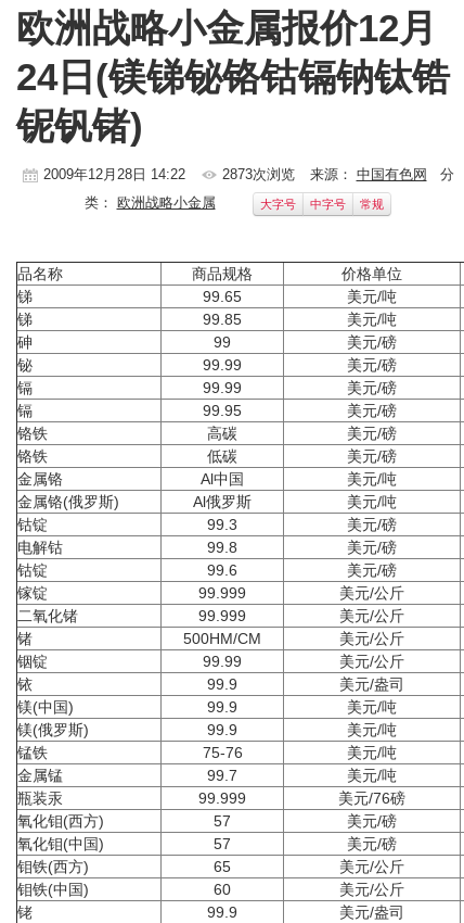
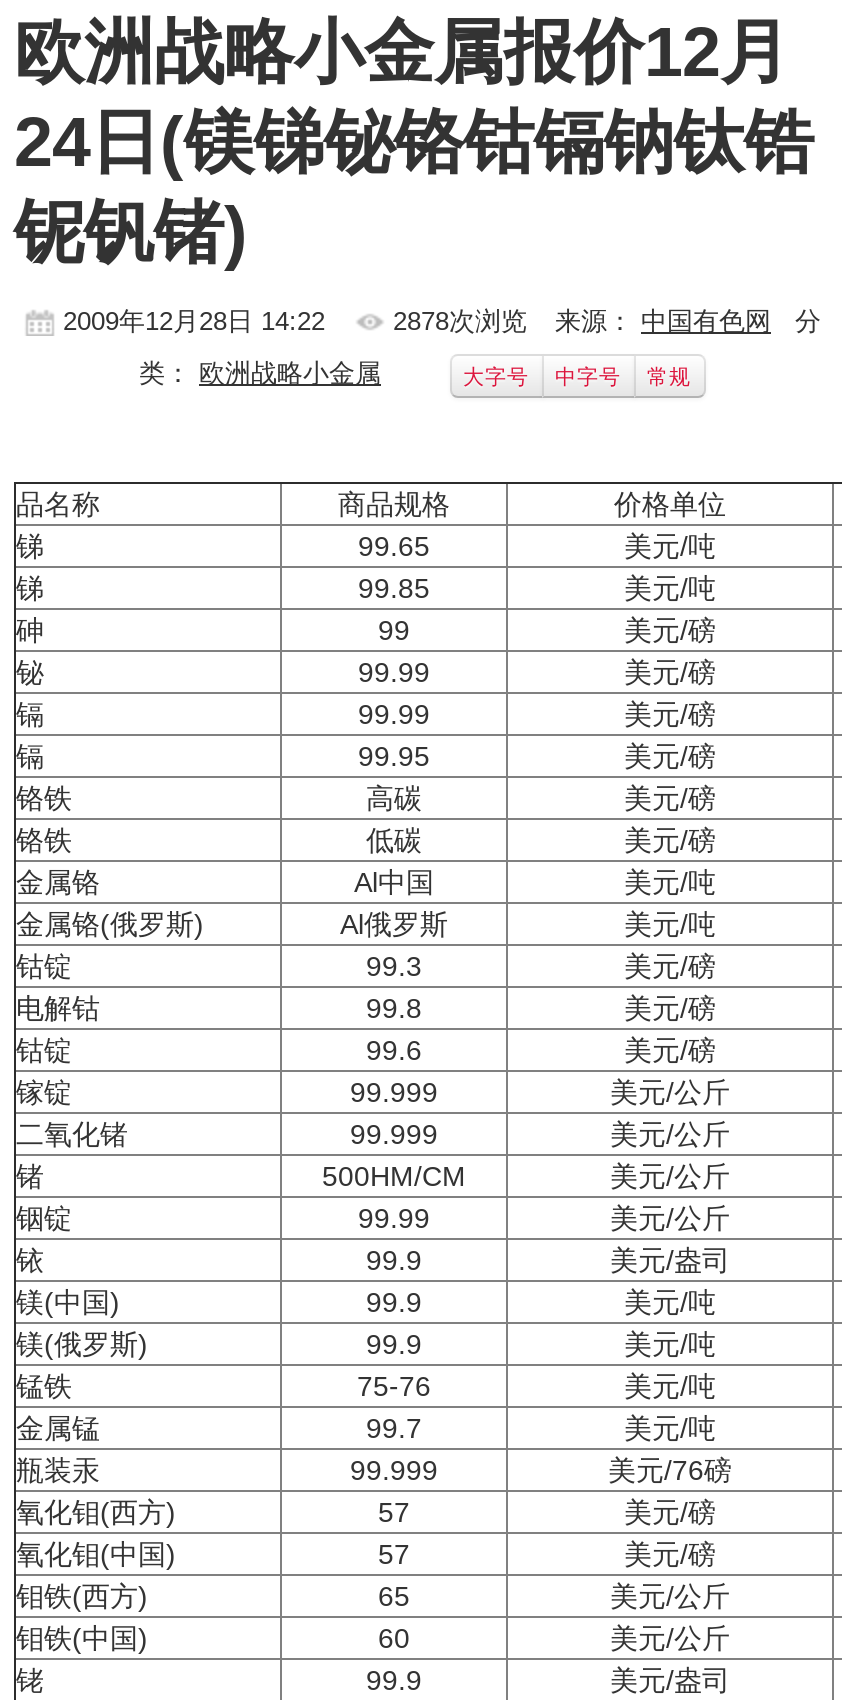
[222,166,294,182] 2873次浏览 -> [393,306,527,336] 2878次浏览

